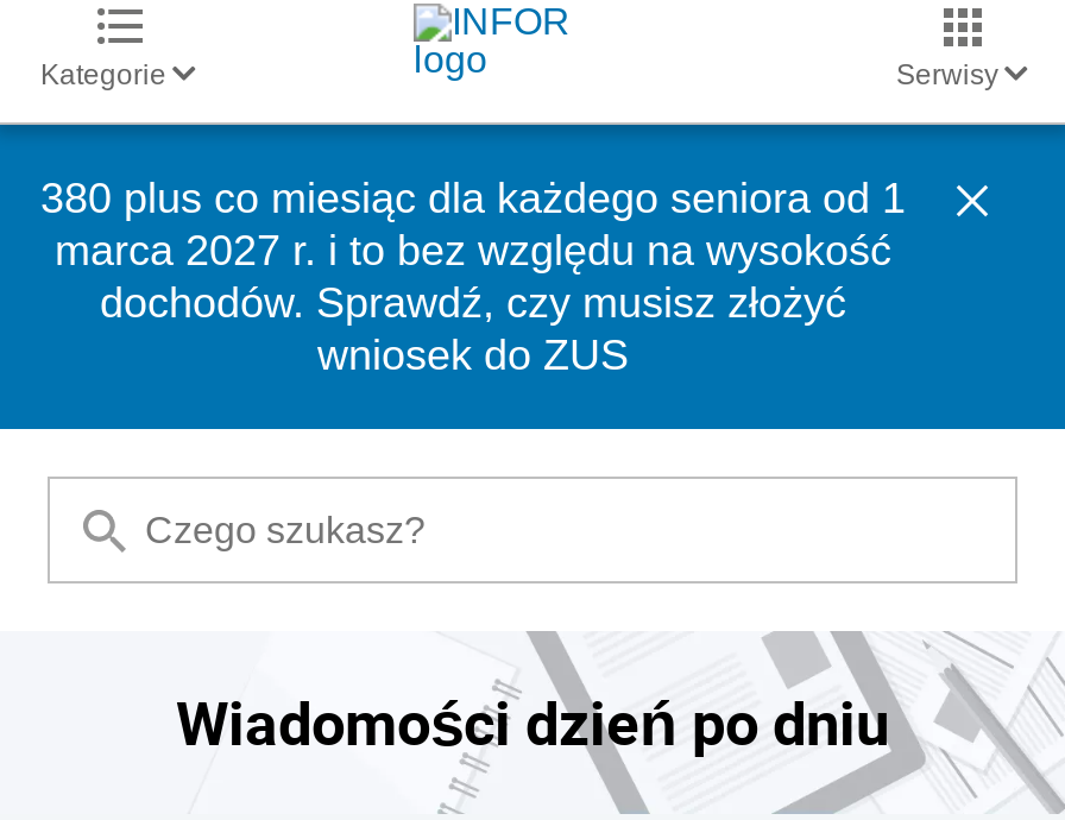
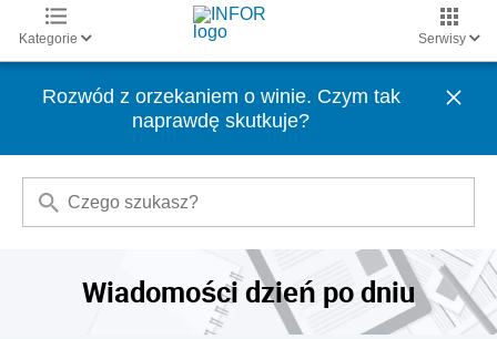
[40,175,906,379] 380 plus co miesiąc dla każdego seniora od 1 | marca 2027 r. i to bez względu na wysokość | dochodów. Sprawdź, czy musisz złożyć | wniosek do ZUS -> [42,85,400,132] Rozwód z orzekaniem o winie. Czym tak | naprawdę skutkuje?

